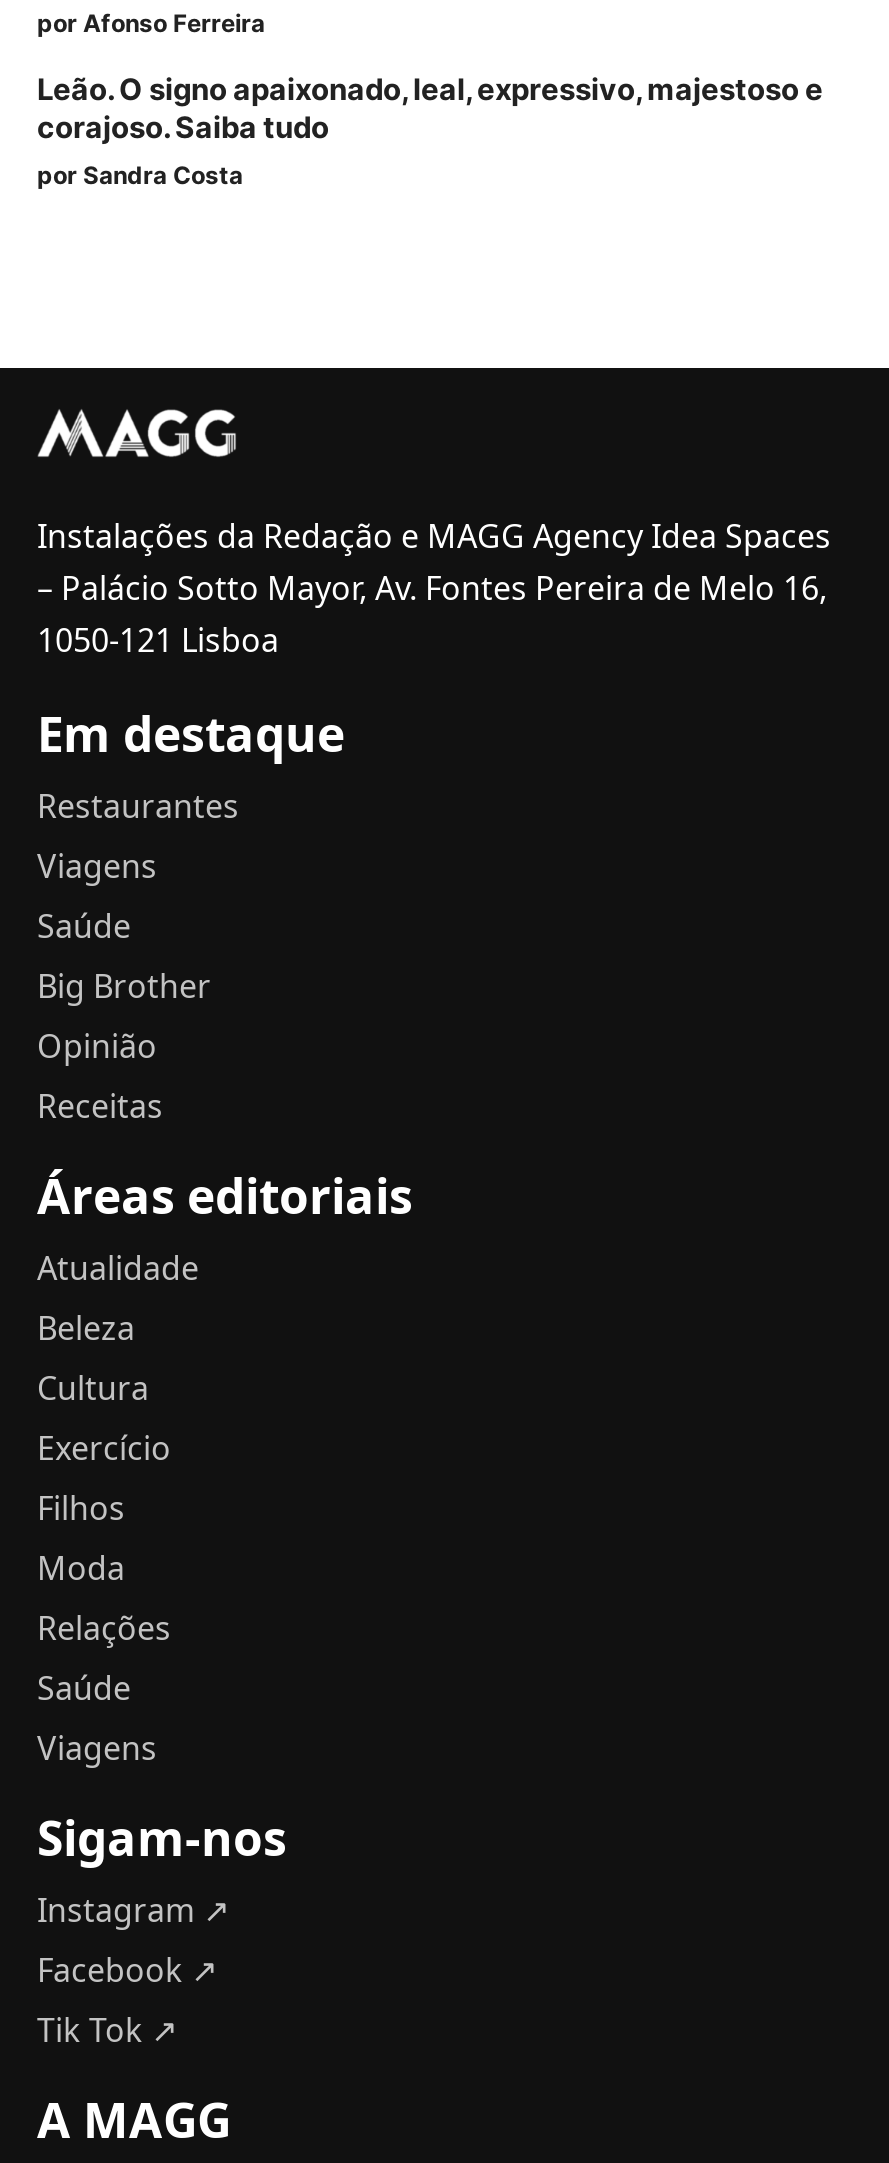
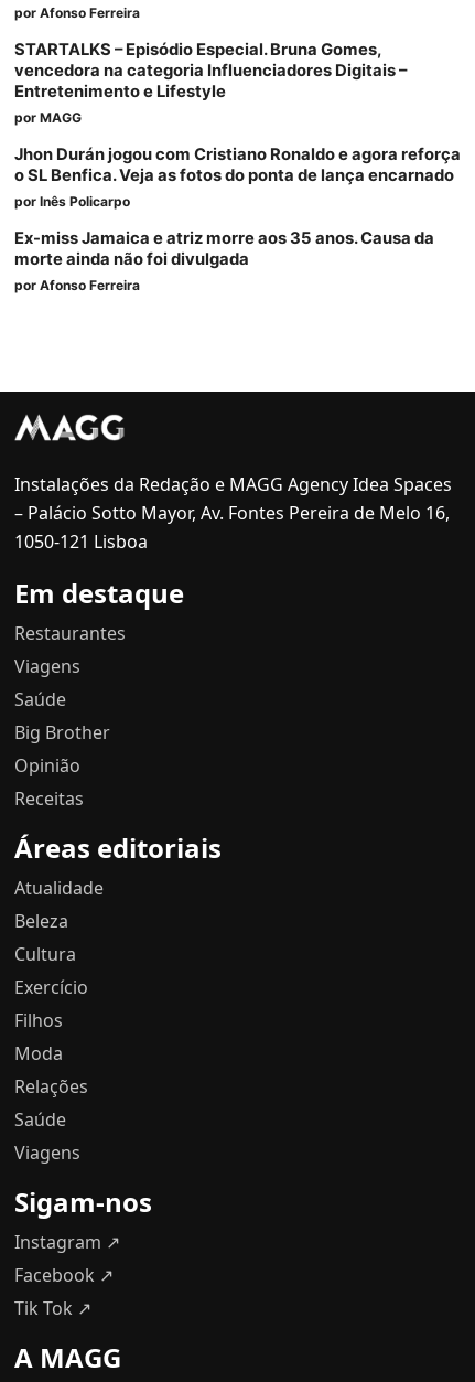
[37,71,823,189] Leão. O signo apaixonado, leal, expressivo, majestoso e | corajoso. Saiba tudo | por Sandra Costa -> [14,39,461,293] STARTALKS – Episódio Especial. Bruna Gomes, | vencedora na categoria Influenciadores Digitais – | Entretenimento e Lifestyle | por MAGG | Jhon Durán jogou com Cristiano Ronaldo e agora reforça | o SL Benfica. Veja as fotos do ponta de lança encarnado | por Inês Policarpo | Ex-miss Jamaica e atriz morre aos 35 anos. Causa da | morte ainda não foi divulgada | por Afonso Ferreira

